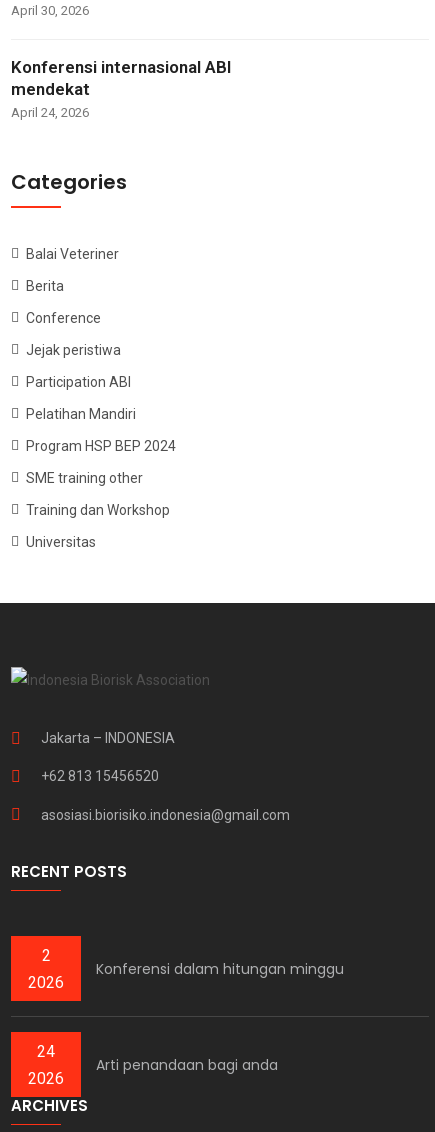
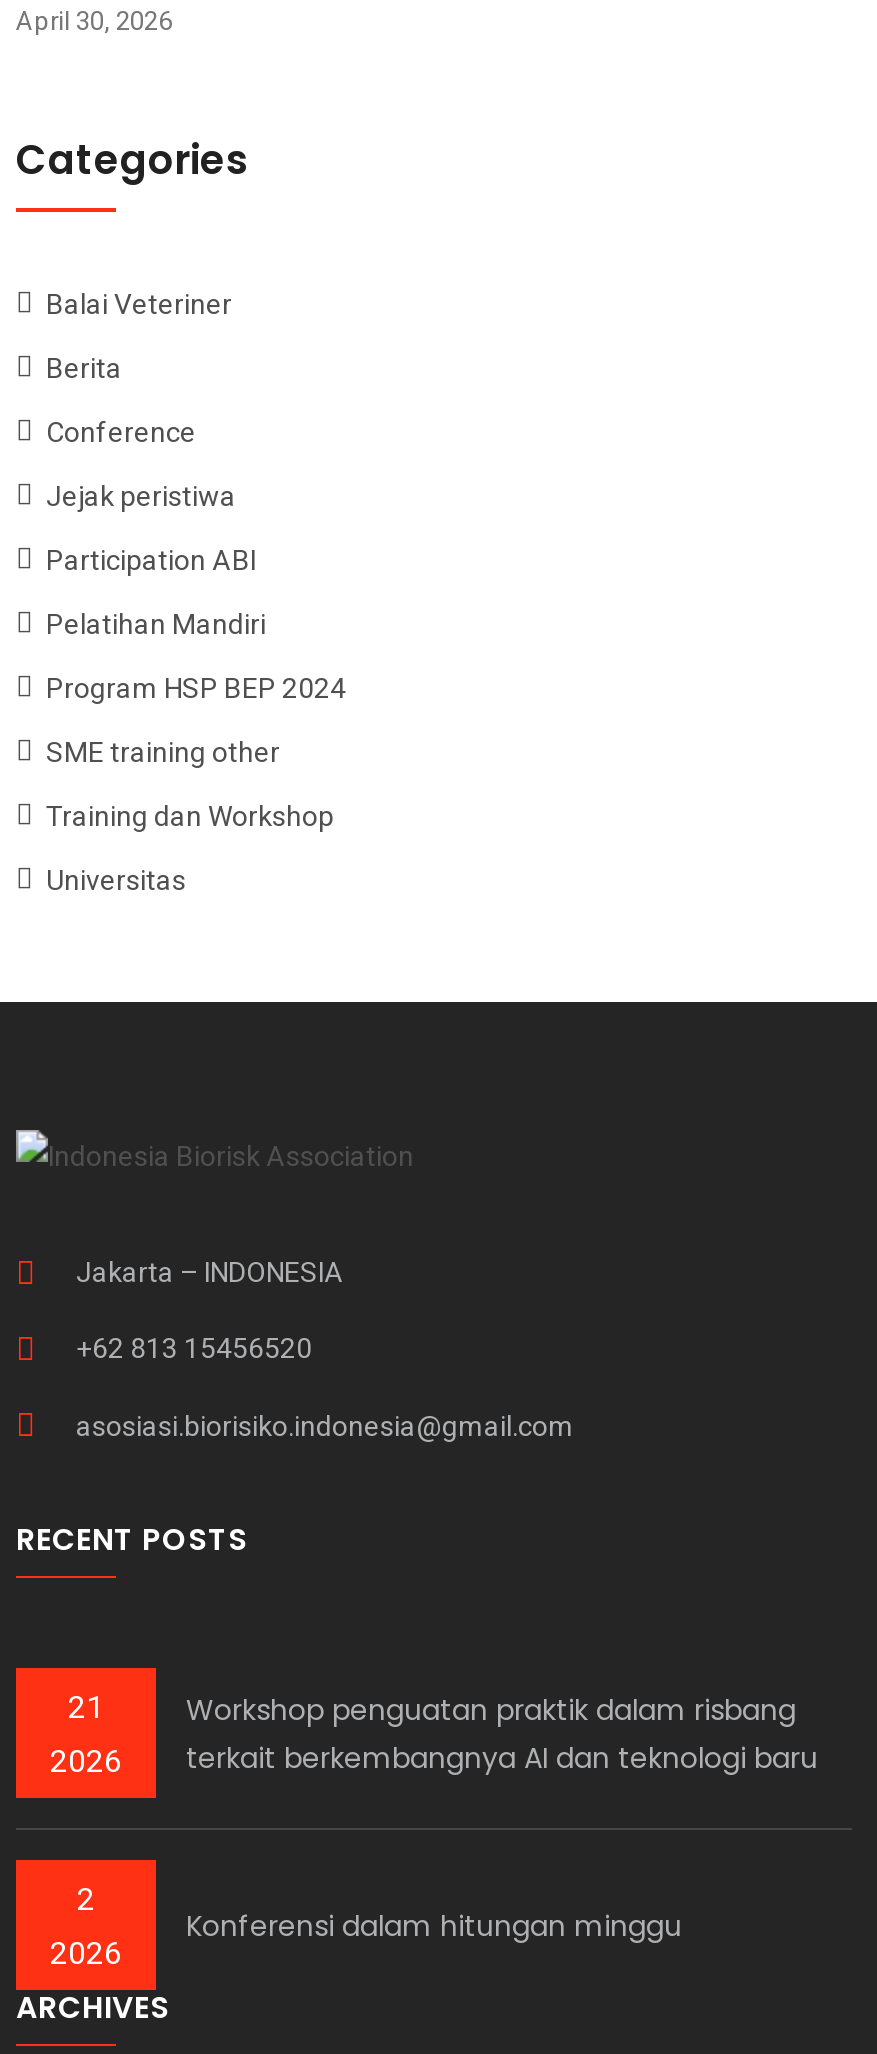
[11,57,231,120] Konferensi internasional ABI | mendekat | April 24, 2026 -> none
none -> [50,1689,122,1781] 21 | 2026
none -> [186,1690,818,1778] Workshop penguatan praktik dalam risbang | terkait berkembangnya AI dan teknologi baru
[28,1042,64,1088] 24 | 2026 -> none
[96,1055,278,1075] Arti penandaan bagi anda -> none

